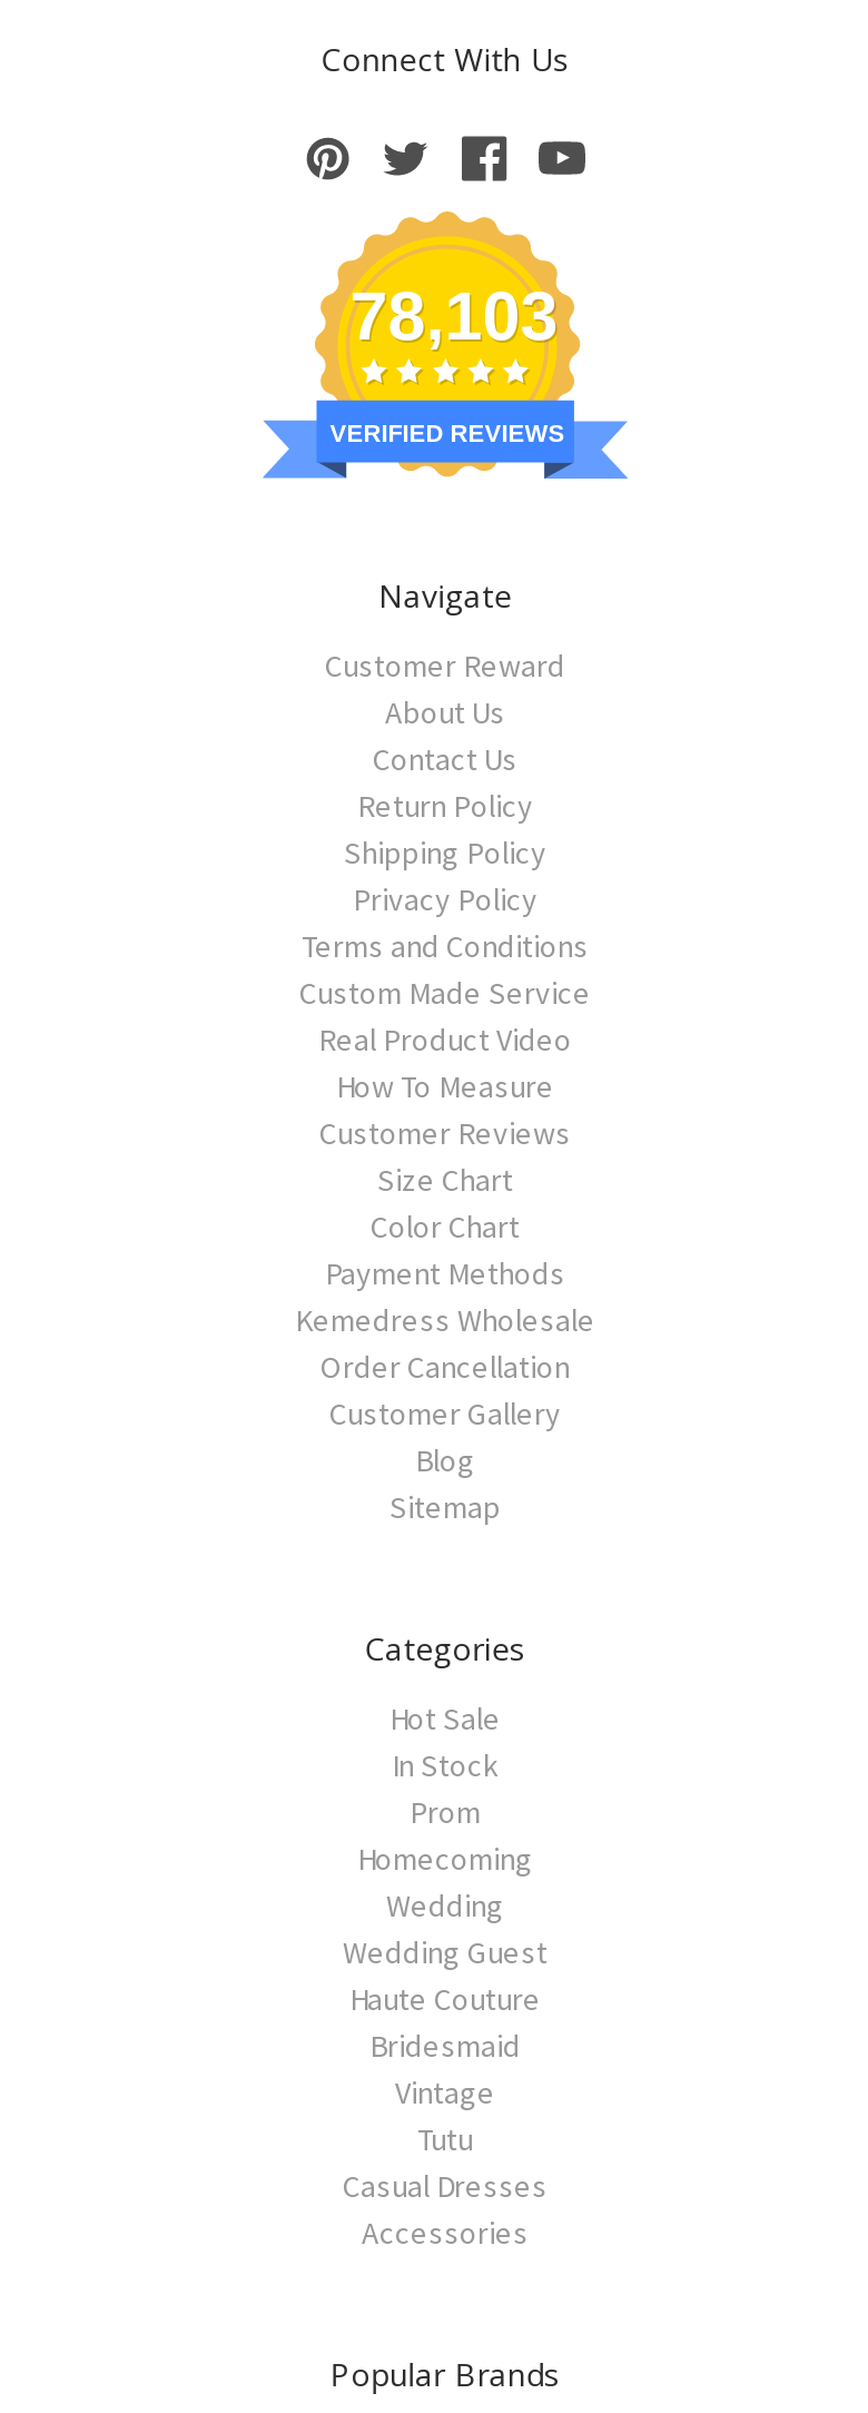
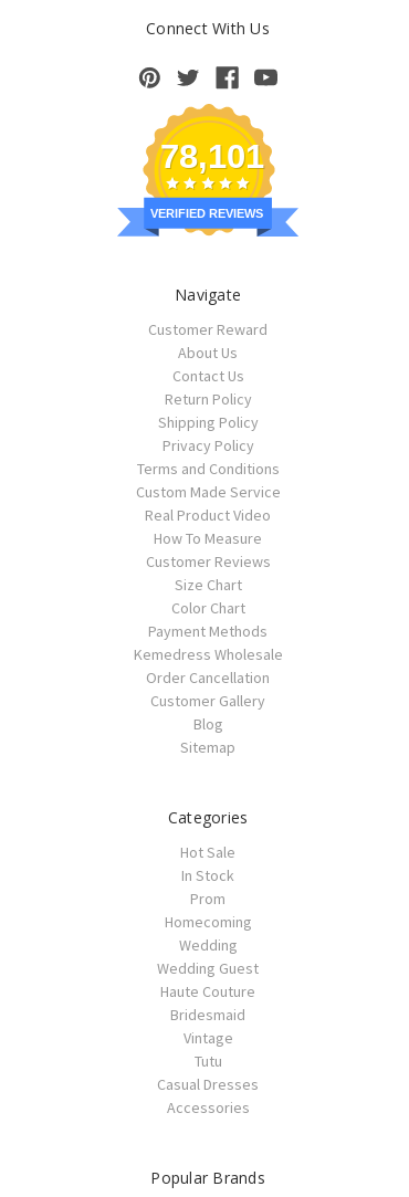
[349,278,557,355] 78,103 -> [160,137,264,176] 78,101

